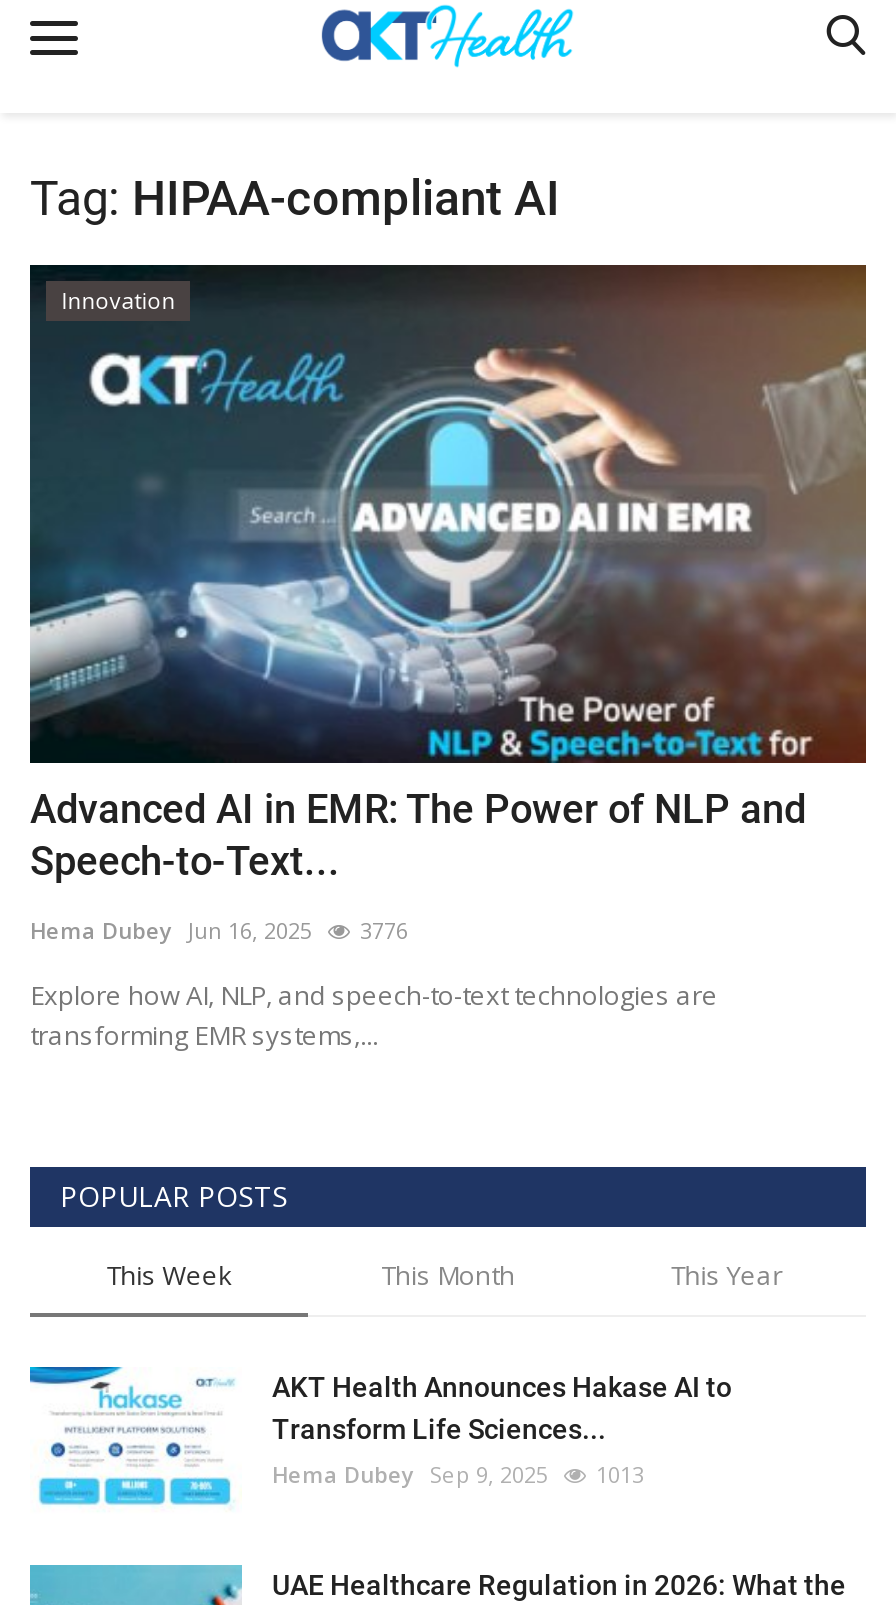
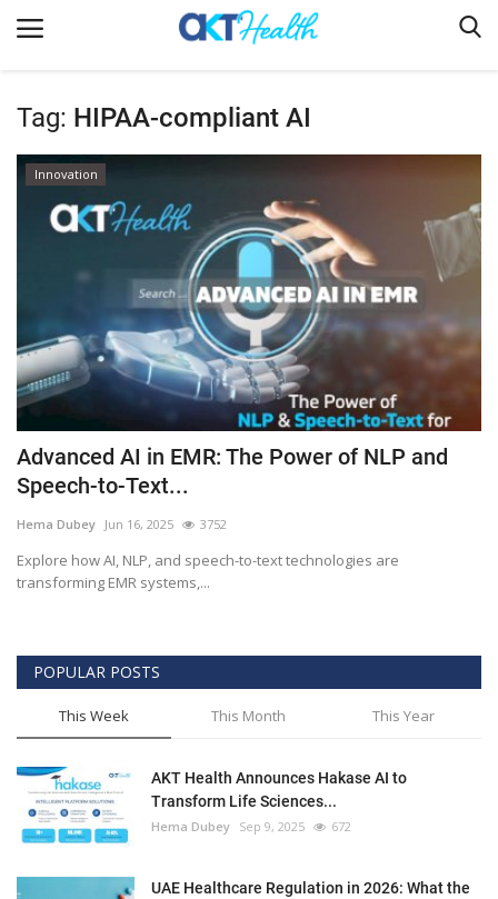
[360,914,408,944] 3776 -> [200,515,227,532] 3752
[272,1458,644,1488] Hema Dubey Sep 9, 2025 1013 -> [151,817,351,834] Hema Dubey Sep 9, 2025 672

